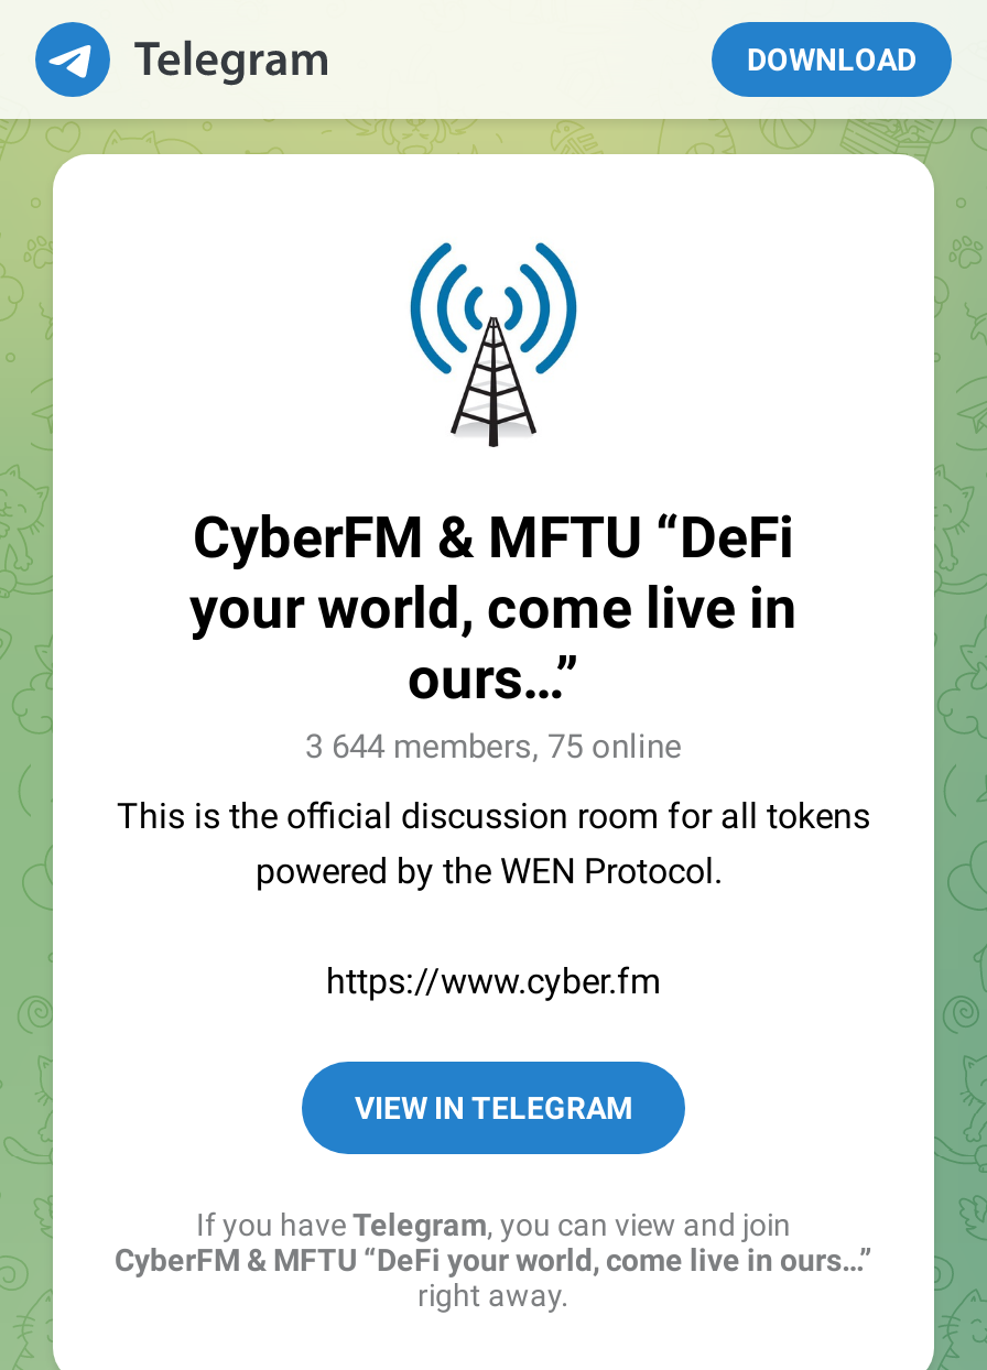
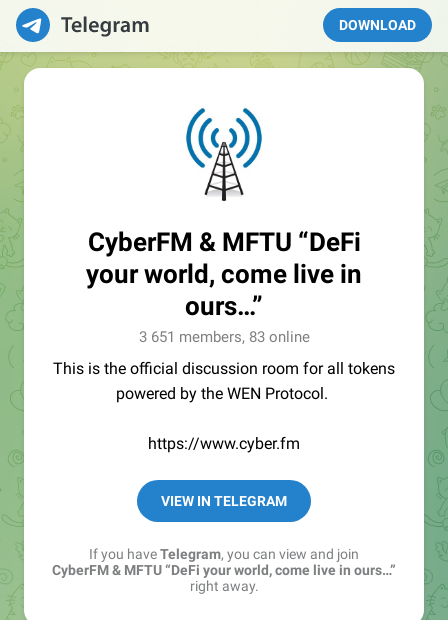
[305,727,682,766] 3 644 members, 75 online -> [138,328,309,346] 3 651 members, 83 online

